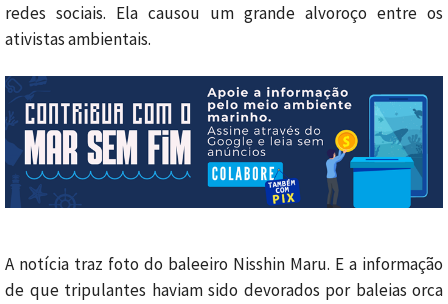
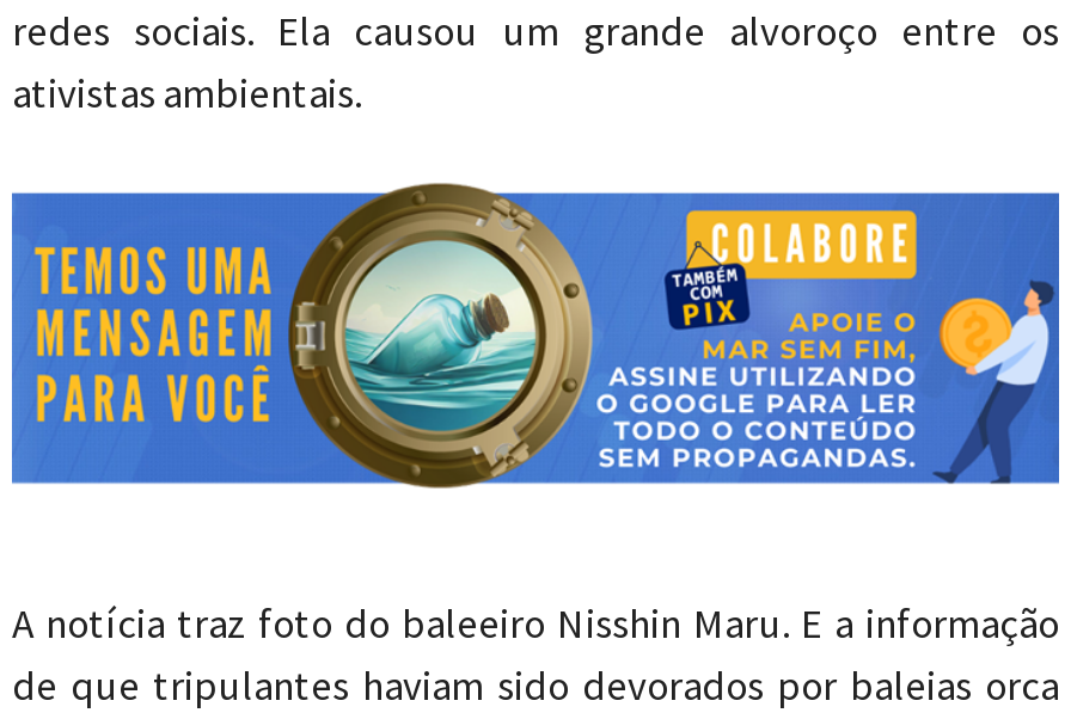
[4,75,444,209] [image] -> [10,182,1061,490] [image]

